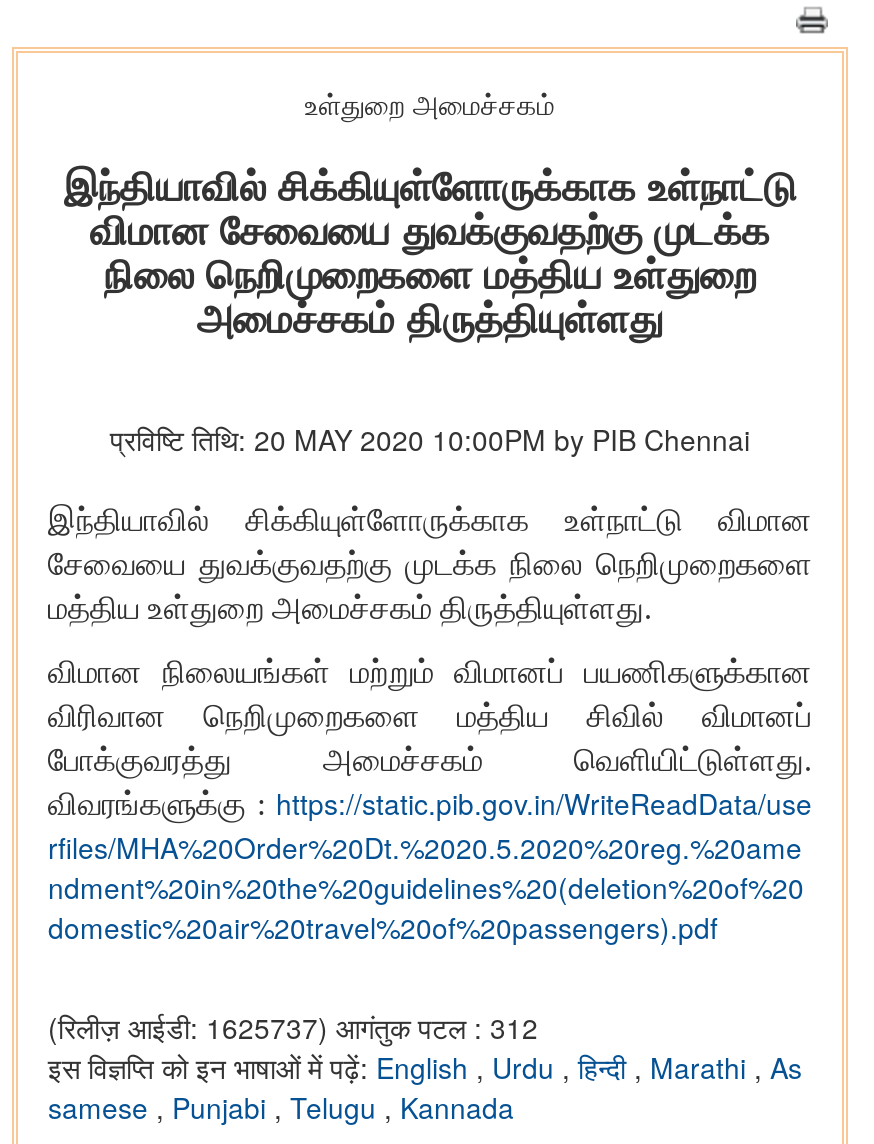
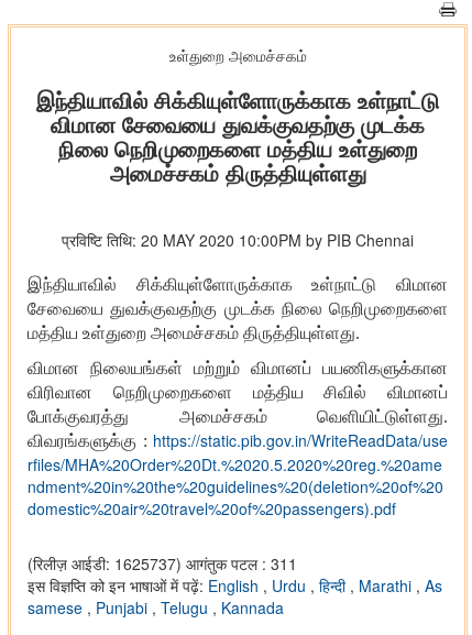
[48,1007,538,1047] (रिलीज़ आईडी: 1625737) आगंतुक पटल : 312 -> [28,552,297,574] (रिलीज़ आईडी: 1625737) आगंतुक पटल : 311

